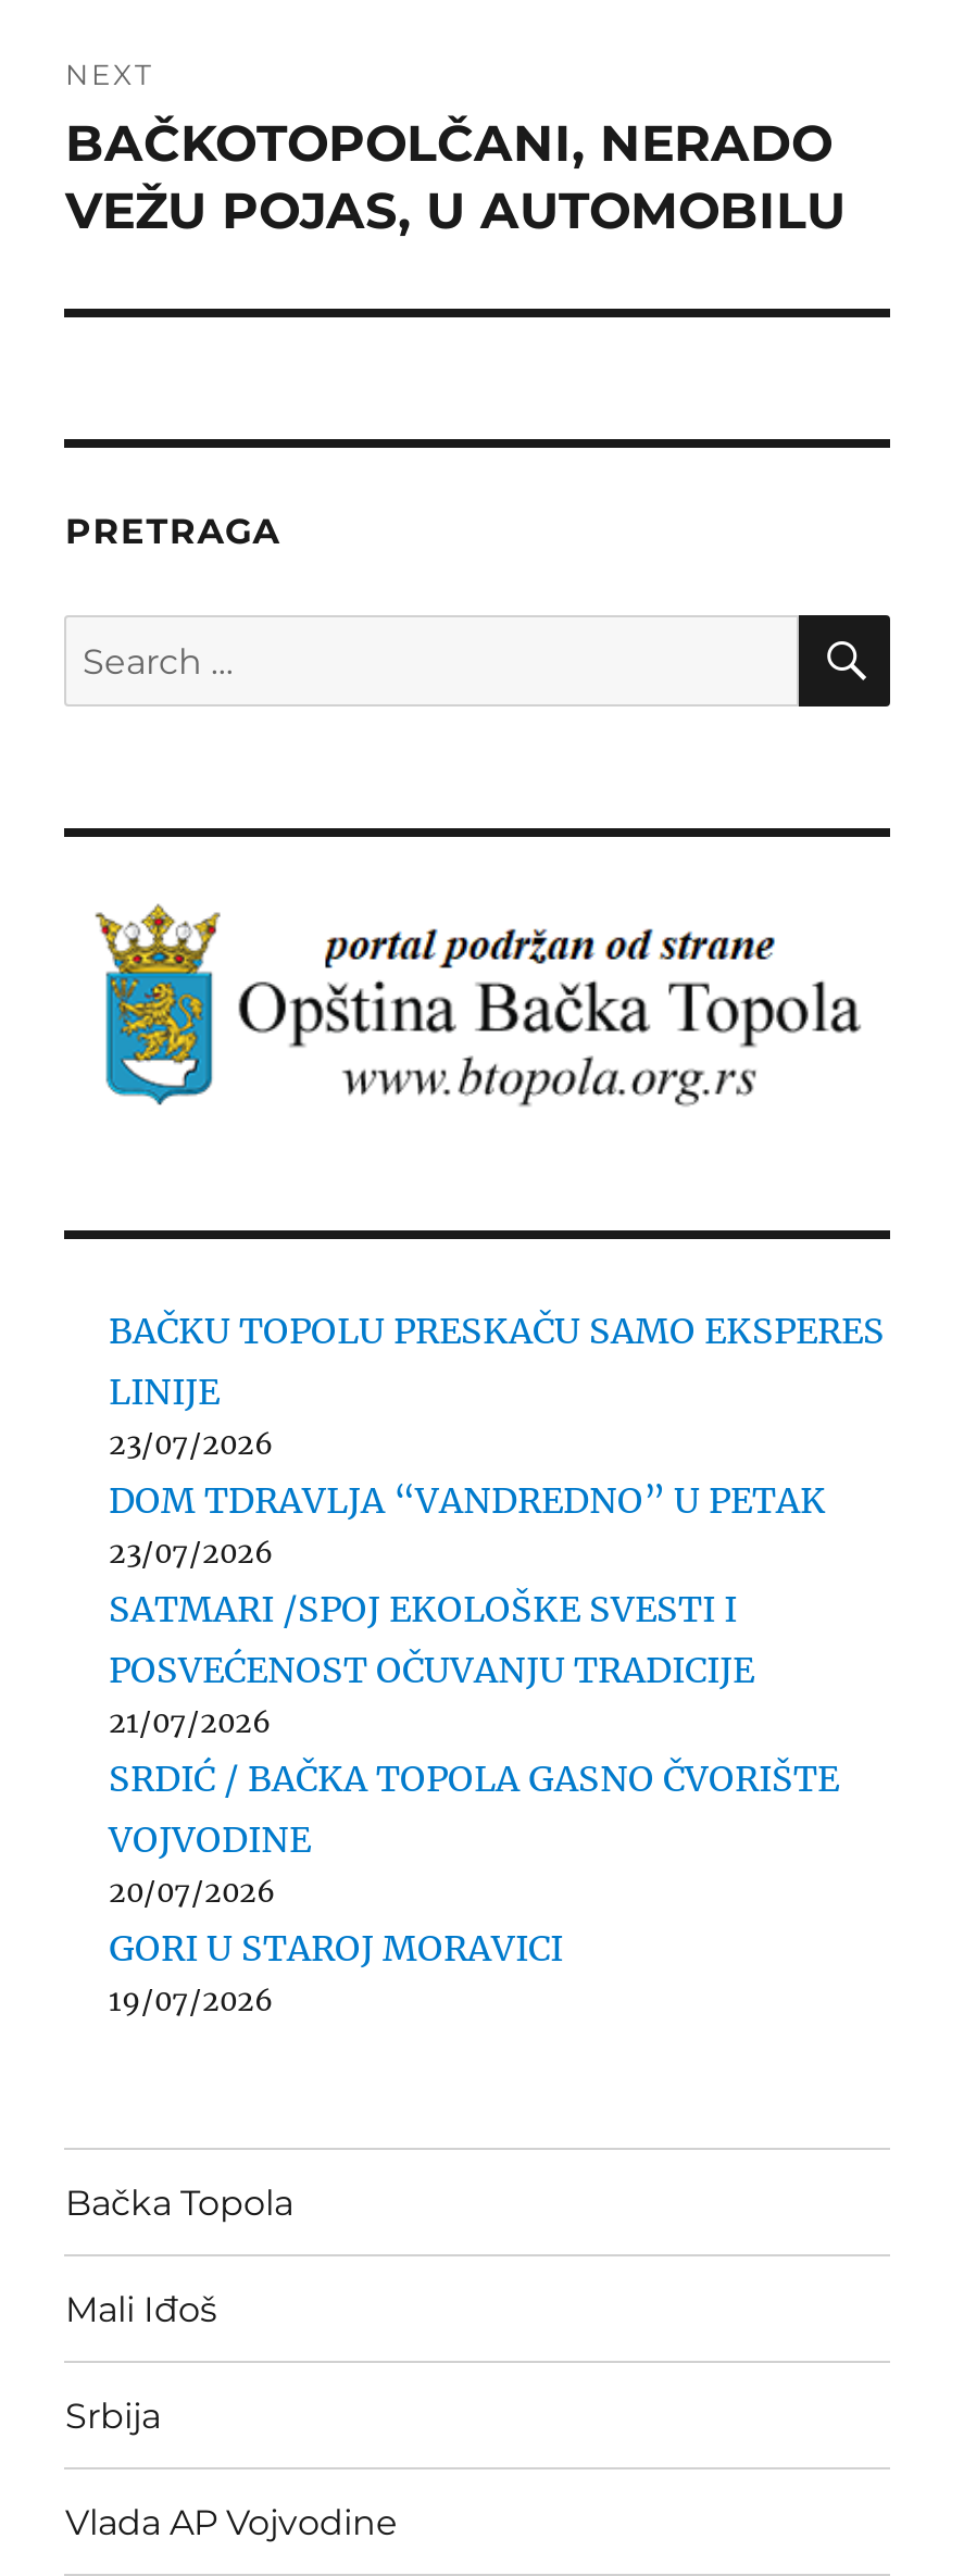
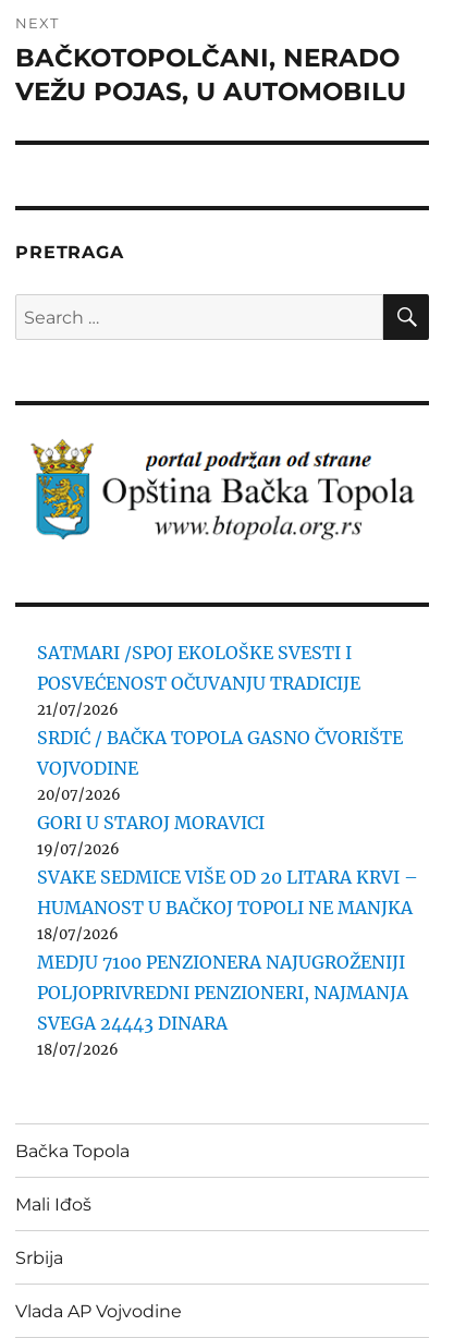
[109,1309,885,1572] BAČKU TOPOLU PRESKAČU SAMO EKSPERES | LINIJE | 23/07/2026 | DOM TDRAVLJA “VANDREDNO” U PETAK | 23/07/2026 -> none
moved [109,1587,839,2019] -> [38,642,403,859]: SATMARI /SPOJ EKOLOŠKE SVESTI I | POSVEĆENOST OČUVANJU TRADICIJE | 21/07/2026 | SRDIĆ / BAČKA TOPOLA GASNO ČVORIŠTE | VOJVODINE | 20/07/2026 | GORI U STAROJ MORAVICI | 19/07/2026
none -> [38,866,419,1059] SVAKE SEDMICE VIŠE OD 20 LITARA KRVI – | HUMANOST U BAČKOJ TOPOLI NE MANJKA | 18/07/2026 | MEDJU 7100 PENZIONERA NAJUGROŽENIJI | POLJOPRIVREDNI PENZIONERI, NAJMANJA | SVEGA 24443 DINARA | 18/07/2026

